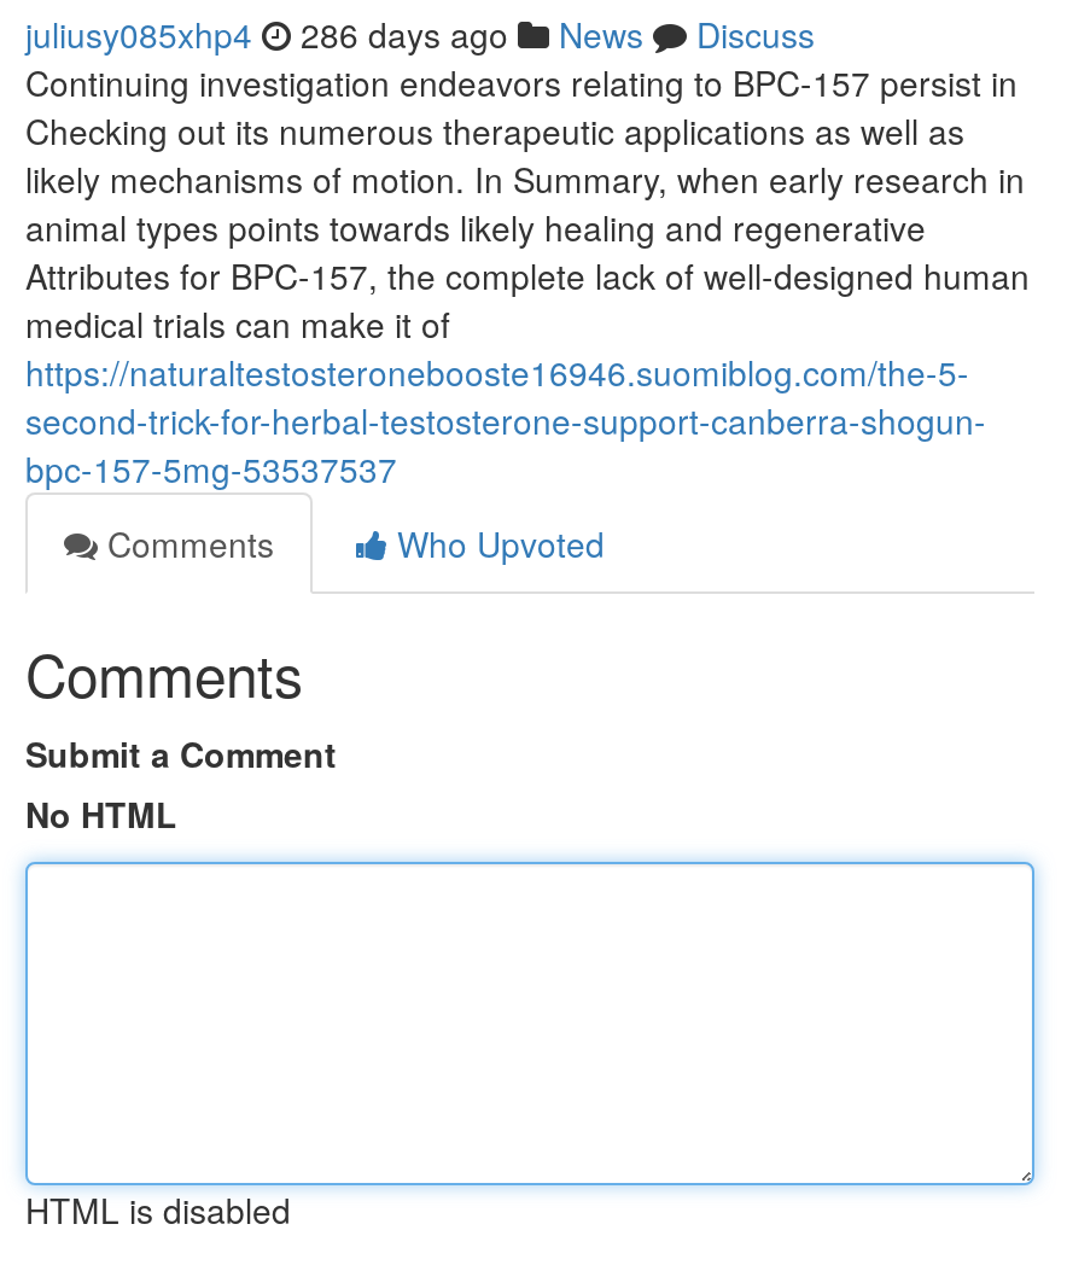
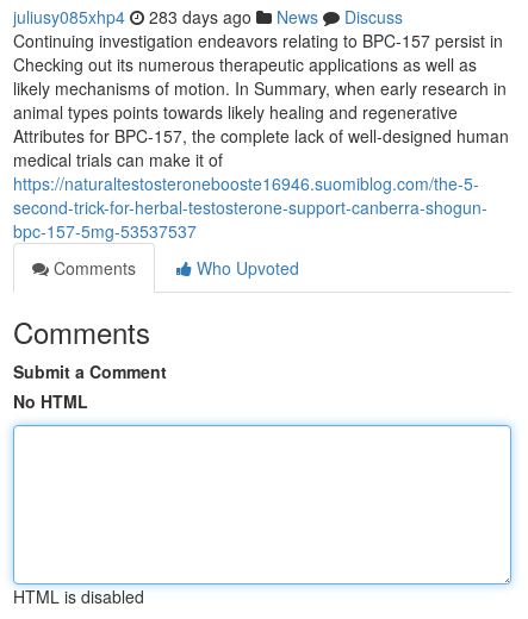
[25,10,815,58] juliusy085xhp4 286 days ago News Discuss -> [13,5,403,29] juliusy085xhp4 283 days ago News Discuss

